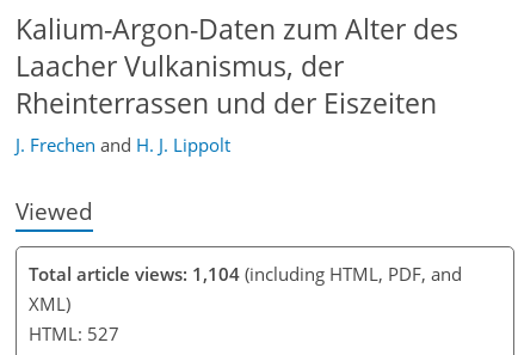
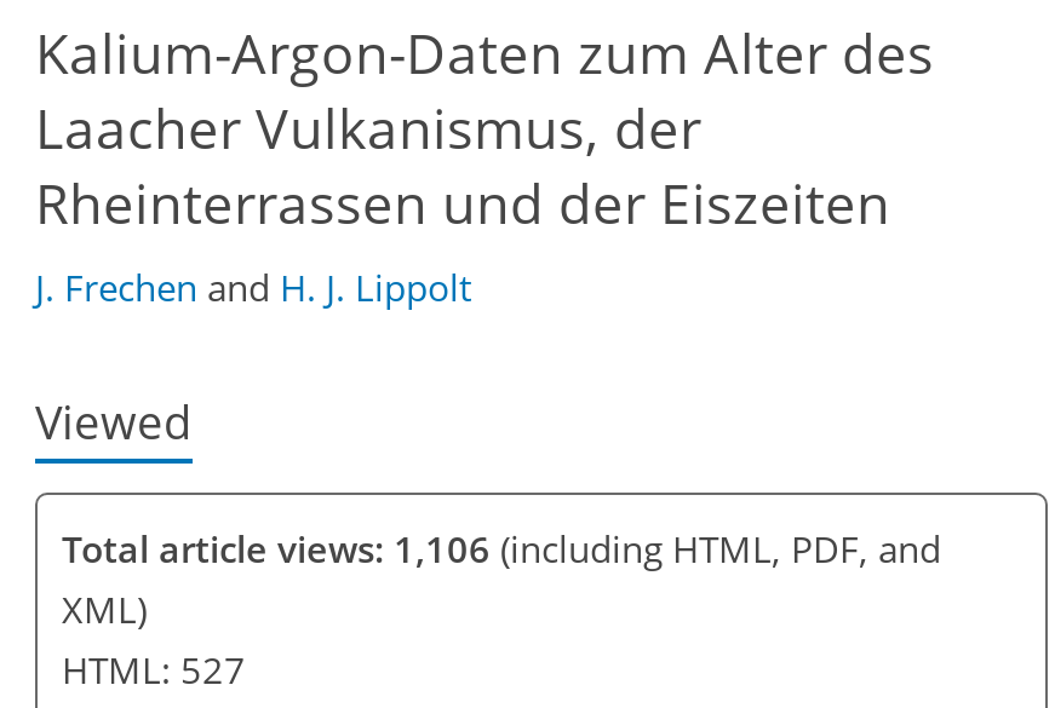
[29,261,462,285] Total article views: 1,104 (including HTML, PDF, and -> [62,523,941,571] Total article views: 1,106 (including HTML, PDF, and

